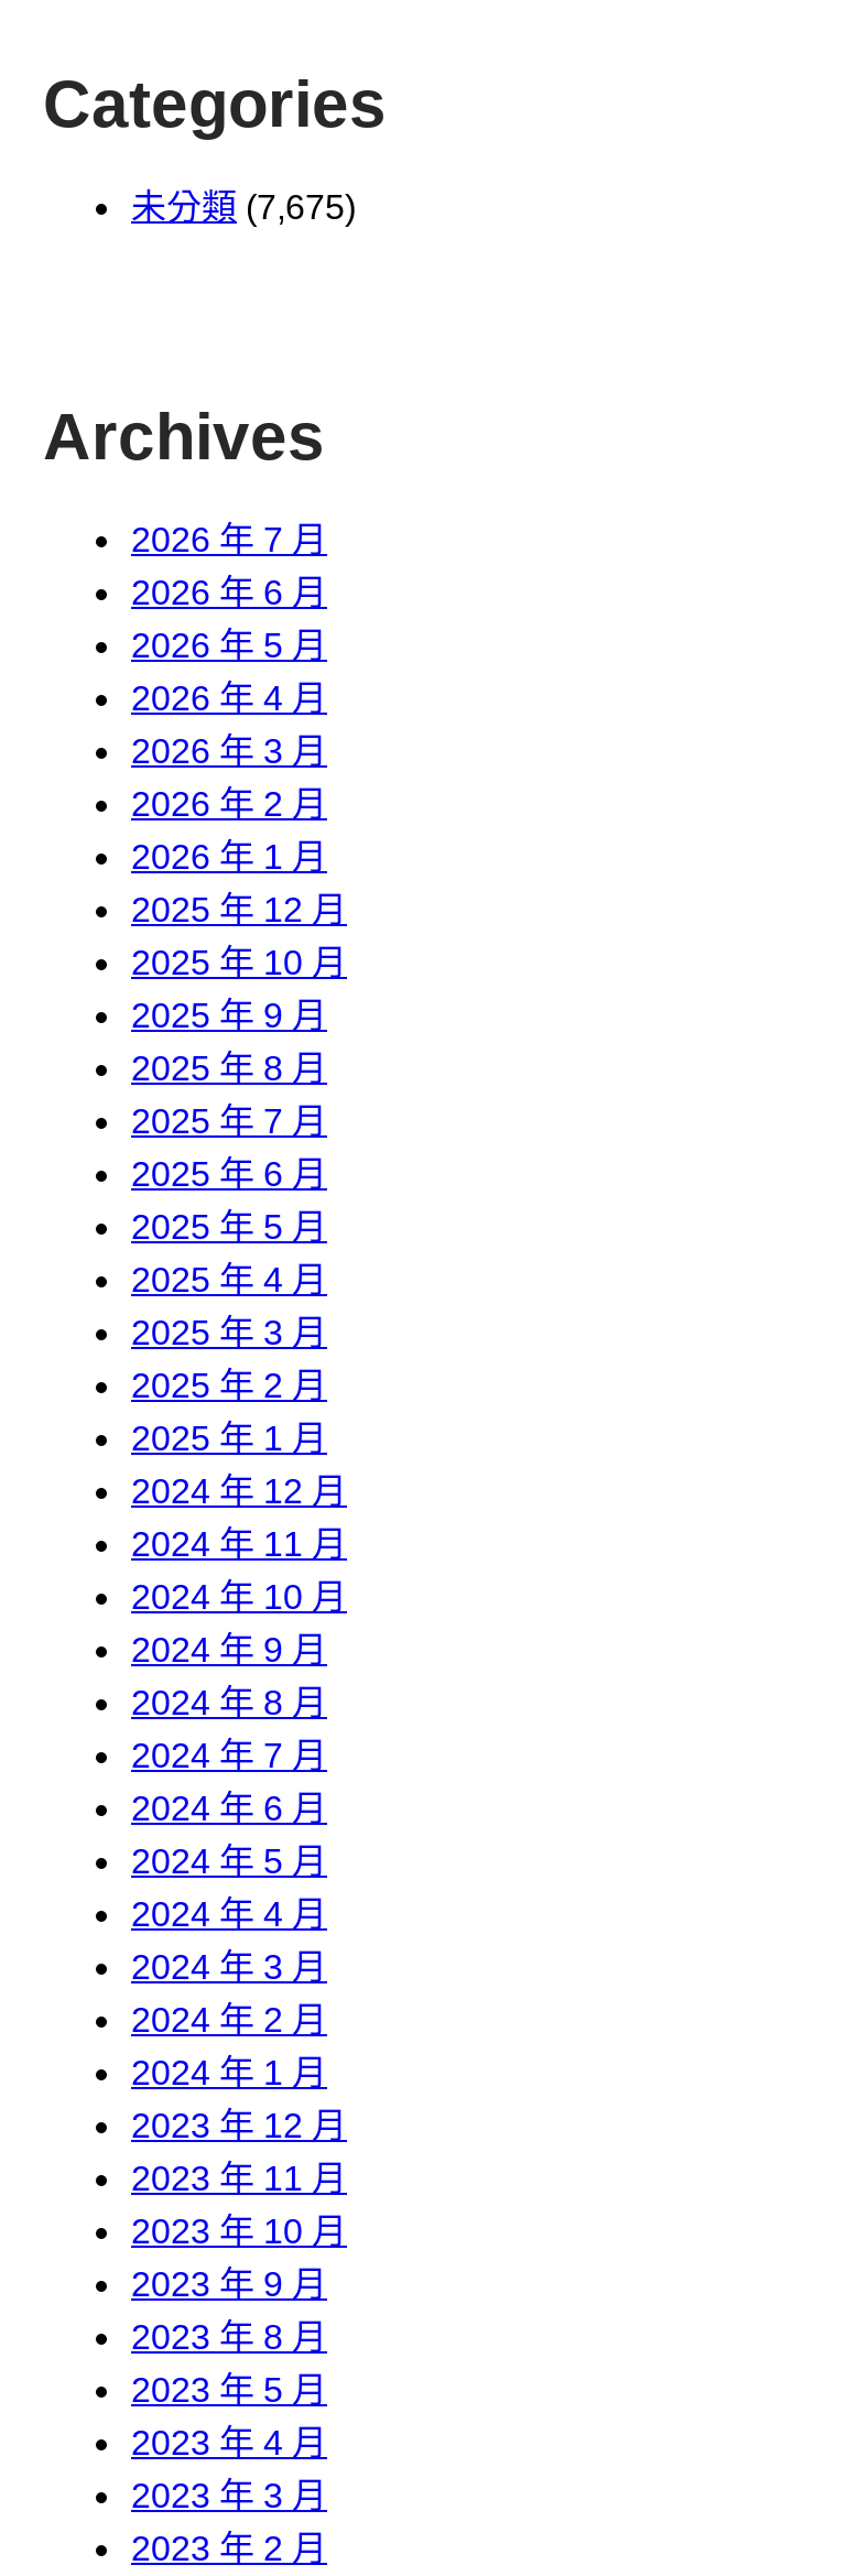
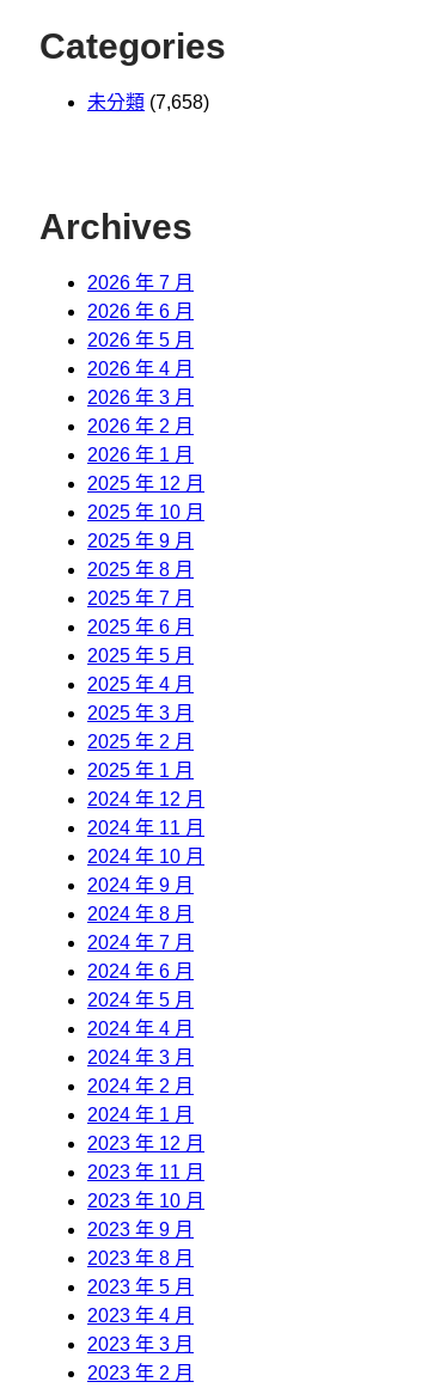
[131,187,356,225] 未分類(7,675) -> [87,92,209,112] 未分類(7,658)

